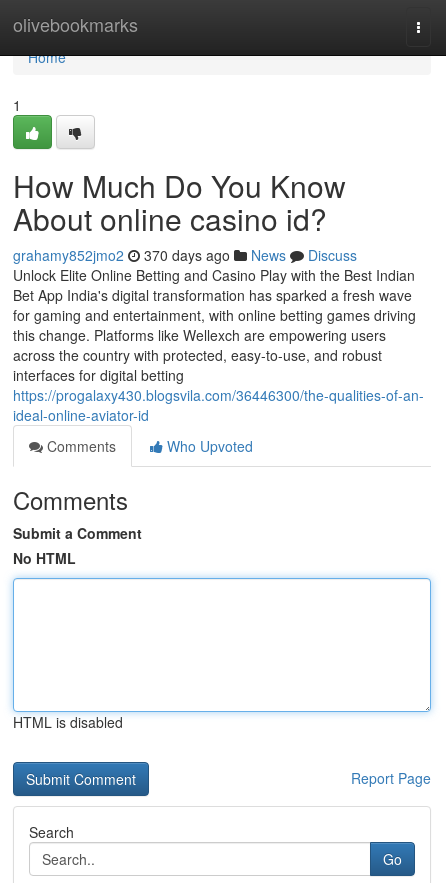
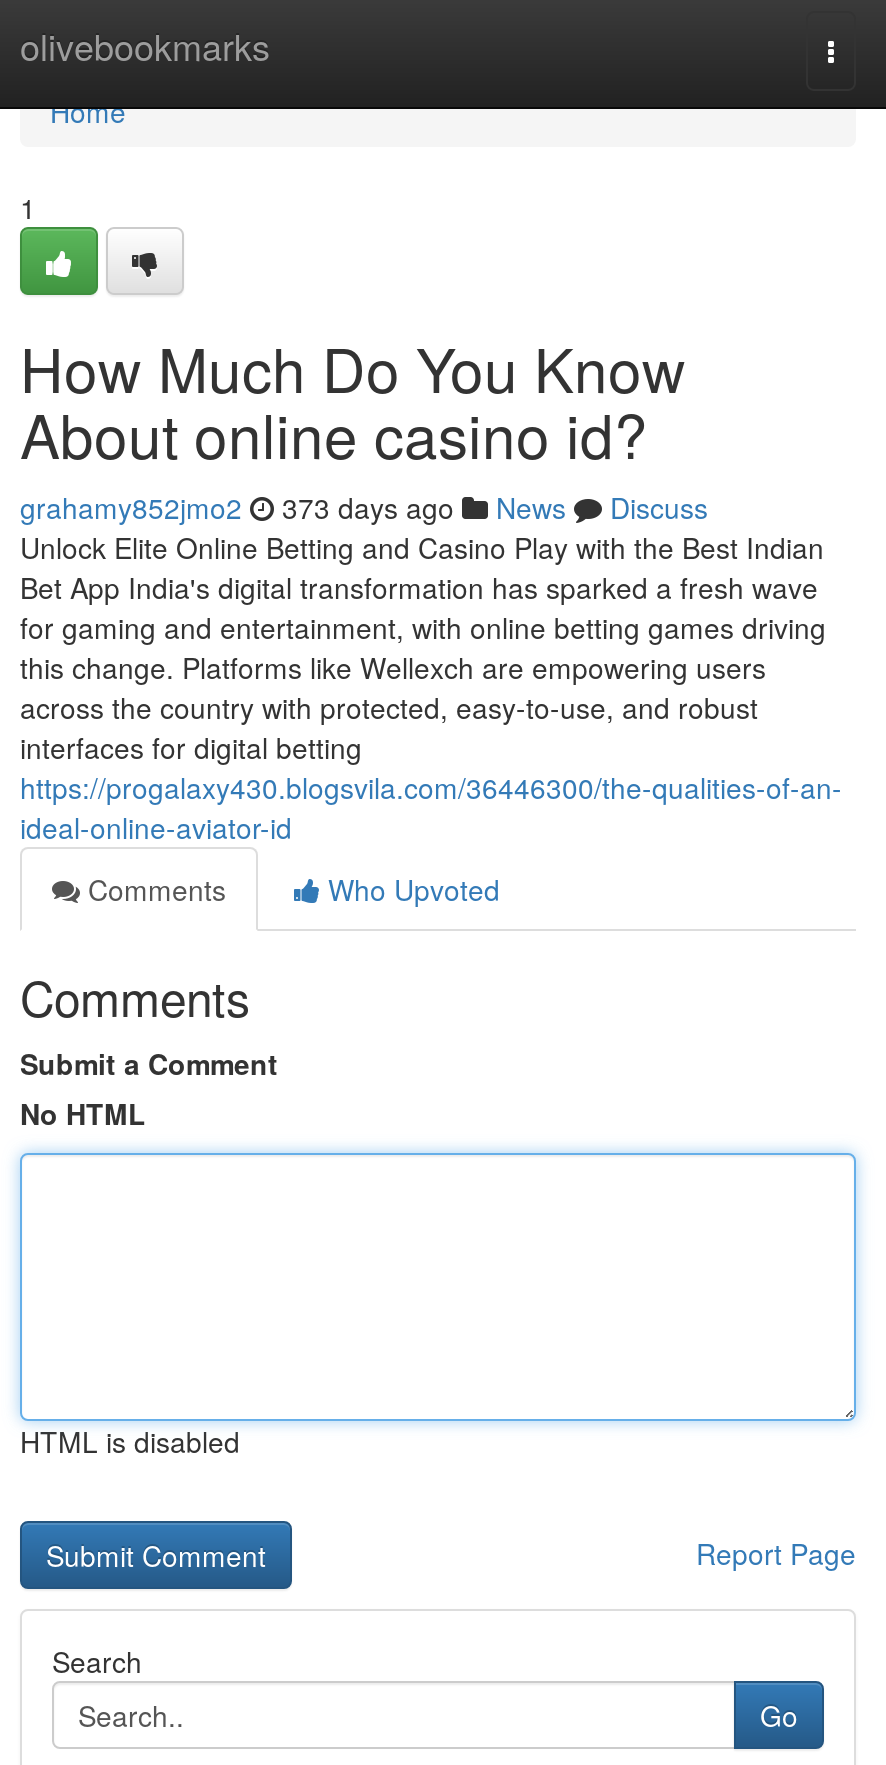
[13,245,357,265] grahamy852jmo2 370 days ago News Discuss -> [20,487,708,527] grahamy852jmo2 373 days ago News Discuss

